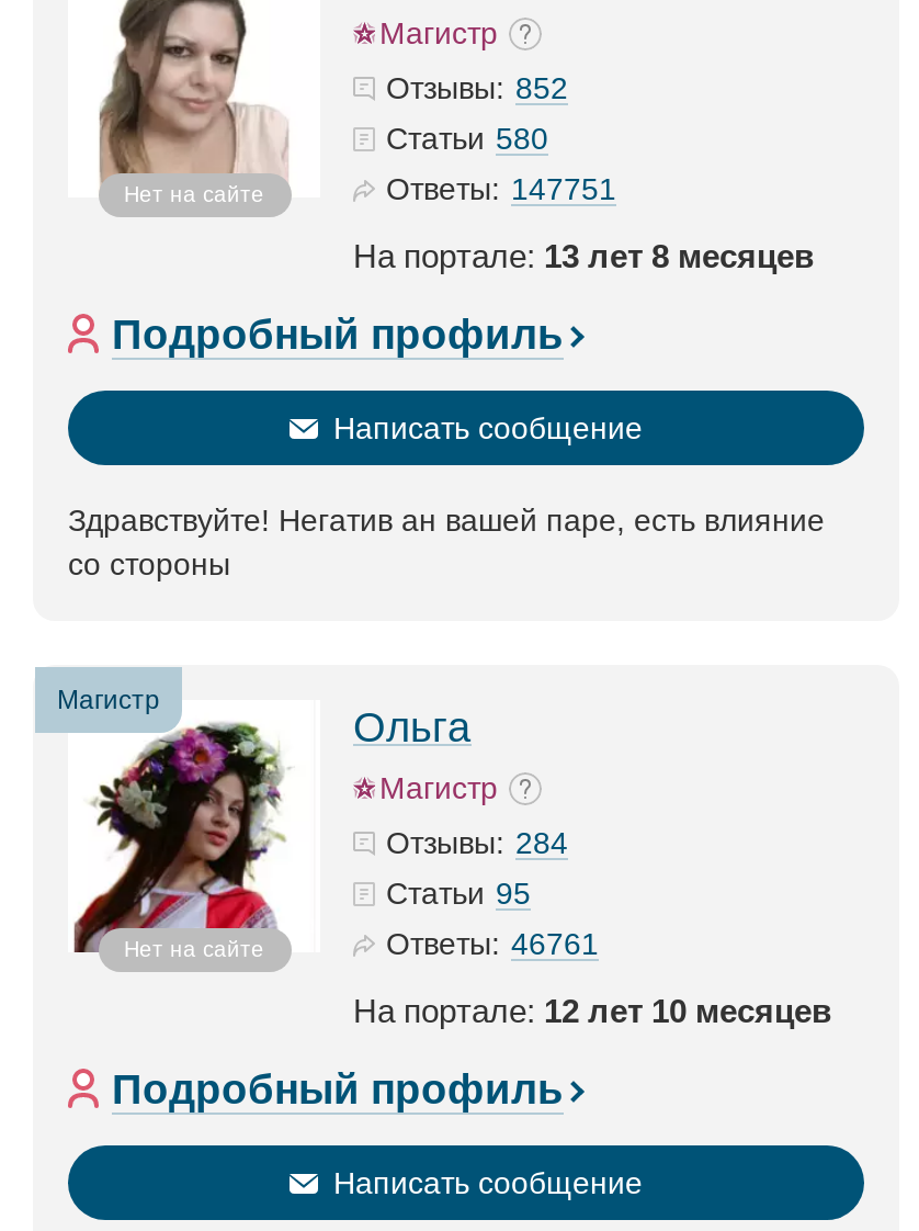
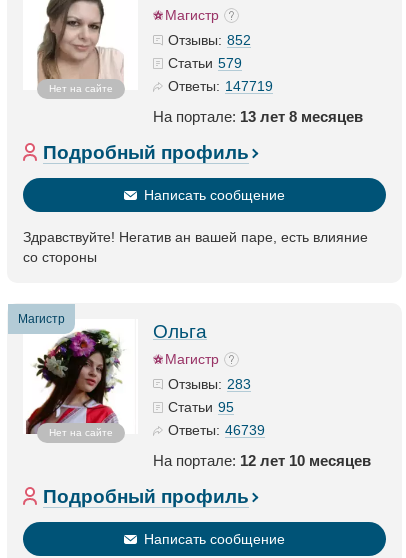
[386,120,548,156] Статьи 580 -> [168,54,242,71] Статьи 579
[386,170,616,206] Ответы: 147751 -> [168,77,273,94] Ответы: 147719
[386,824,568,860] Отзывы: 284 -> [168,375,251,392] Отзывы: 283
[386,925,599,961] Ответы: 46761 -> [168,421,265,438] Ответы: 46739

